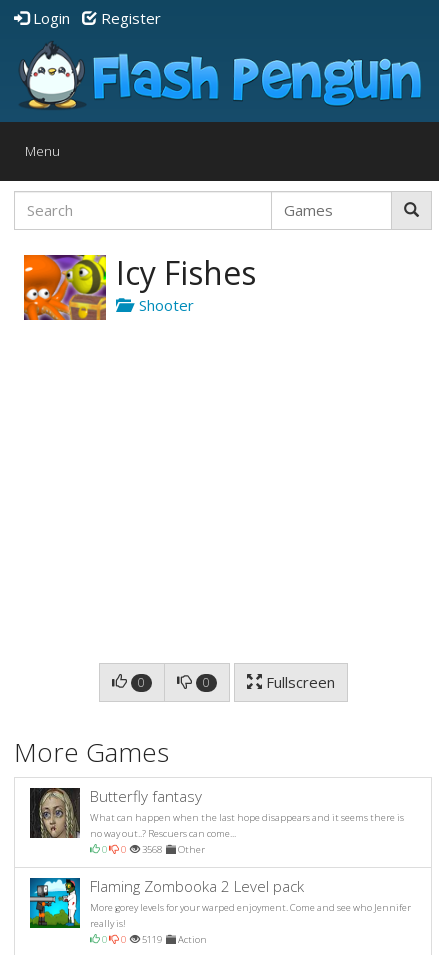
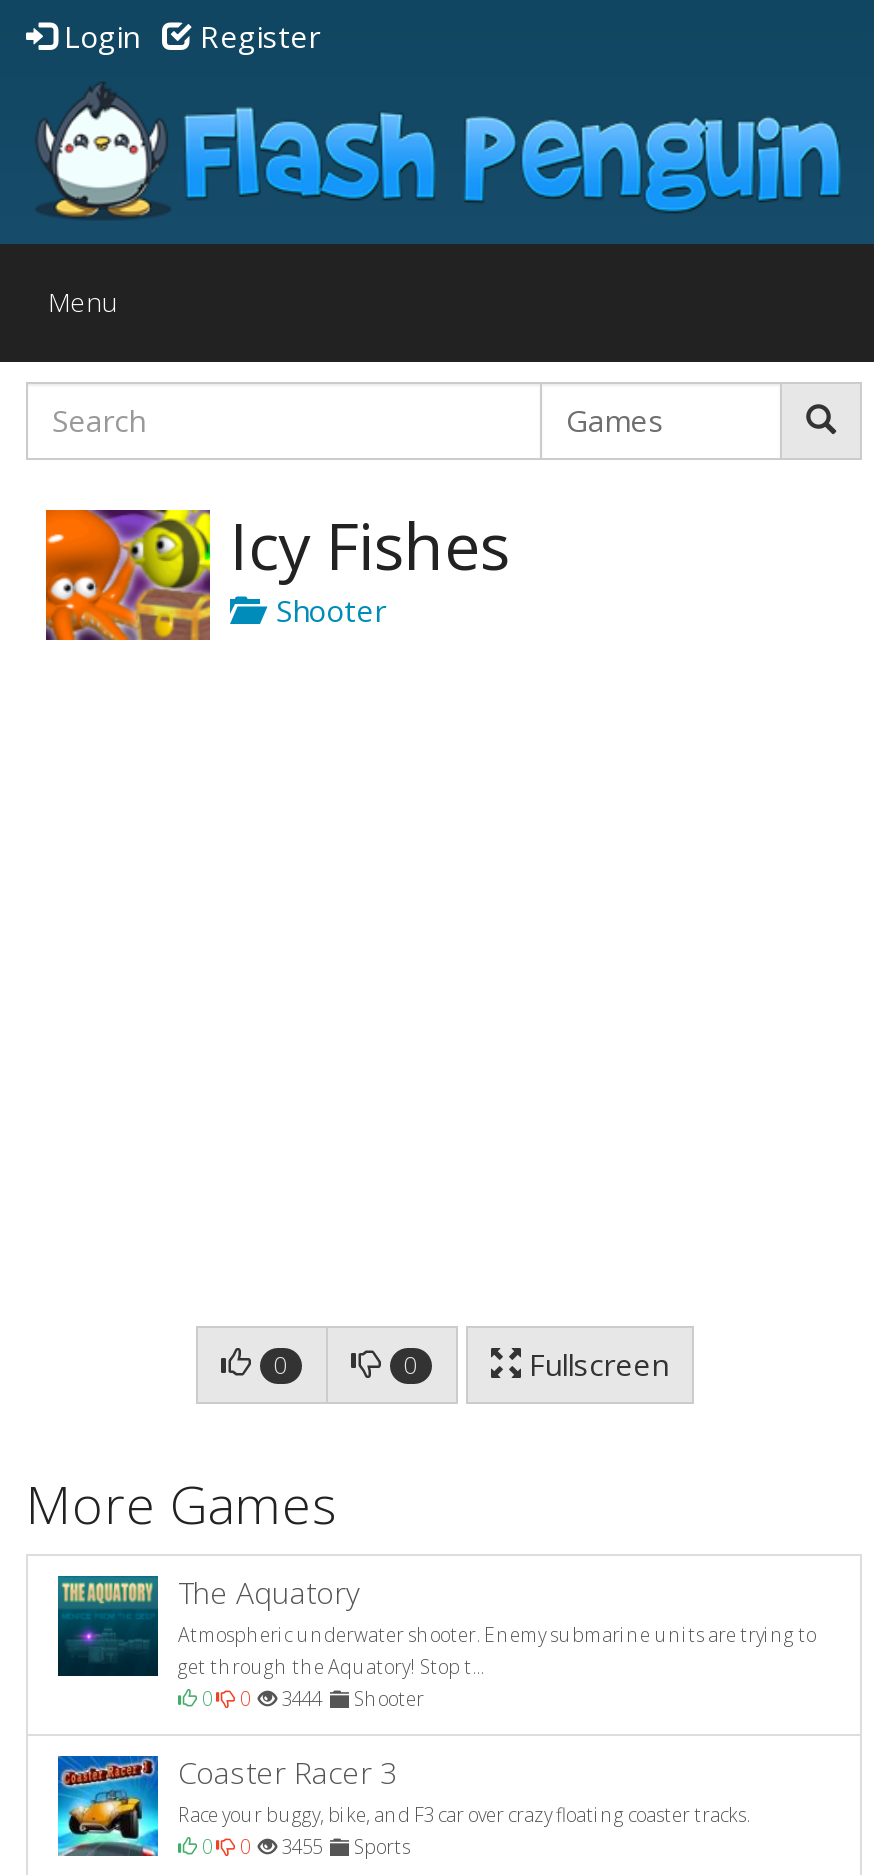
[29,786,404,840] [image] | Butterfly fantasy | What can happen when the last hope disappears and it seems there is | no way out..? Rescuers can come... -> [56,1571,816,1679] [image] | The Aquatory | Atmospheric underwater shooter. Enemy submarine units are trying to | get through the Aquatory! Stop t...
[140,843,205,856] 3568 | Other -> [278,1685,424,1711] 3444 | Shooter
[29,876,411,930] [image] | Flaming Zombooka 2 Level pack | More gorey levels for your warped enjoyment. Come and see who Jennifer | really is! -> [56,1751,750,1858] [image] | Coaster Racer 3 | Race your buggy, bike, and F3 car over crazy floating coaster tracks.
[140,933,207,946] 5119 | Action -> [278,1833,410,1859] 3455 | Sports

